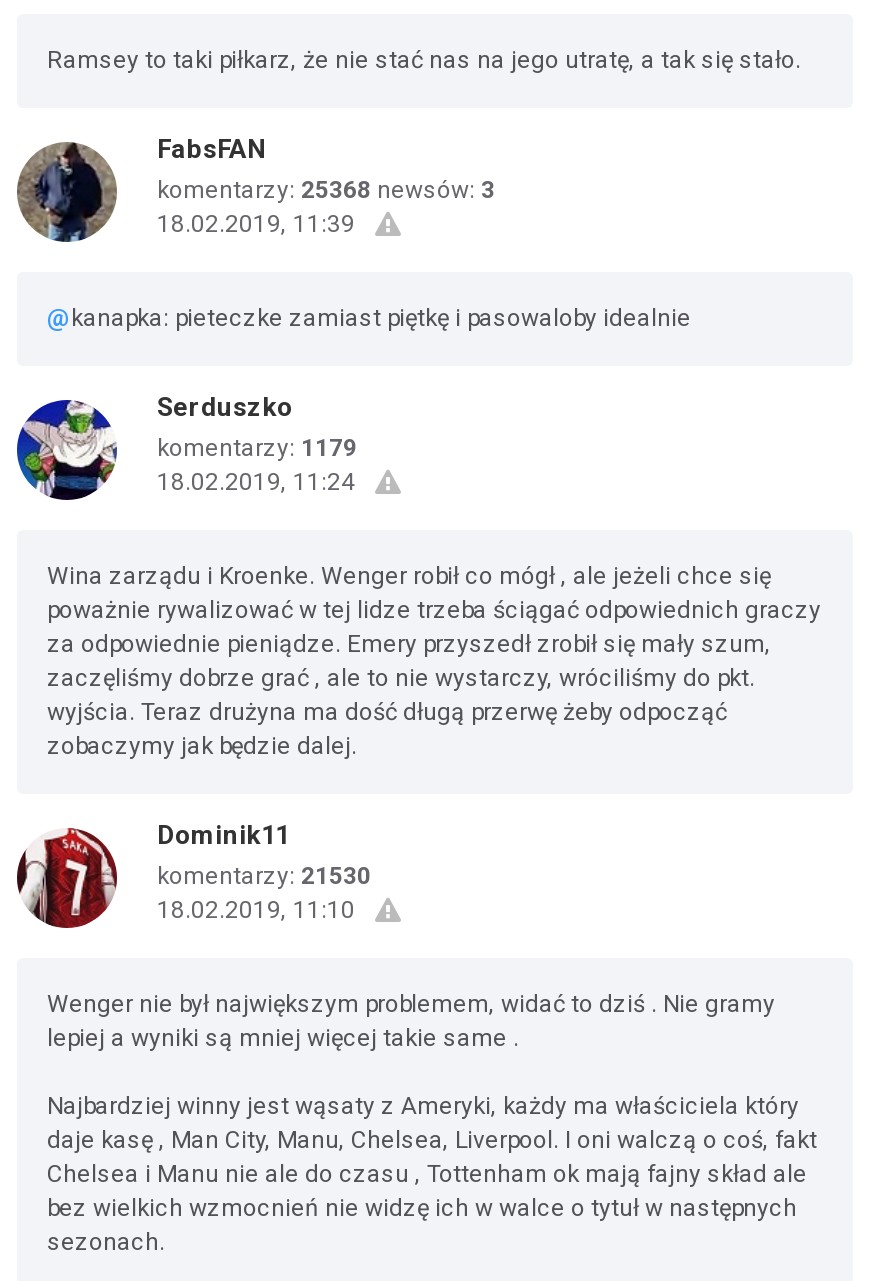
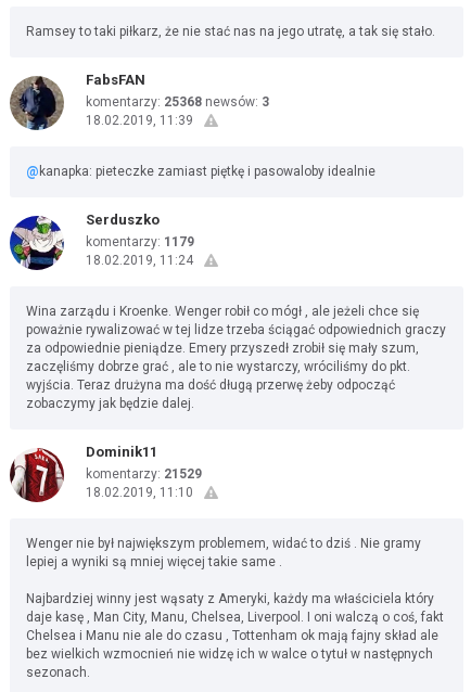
[157,862,371,890] komentarzy: 21530 -> [86,466,202,482] komentarzy: 21529

